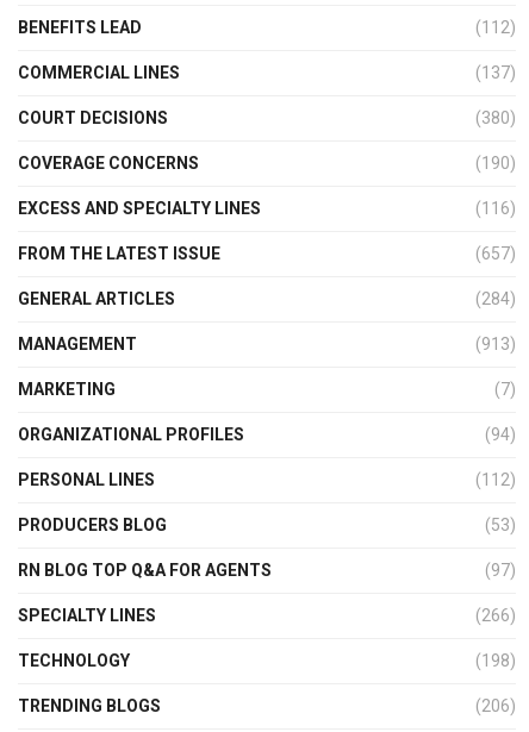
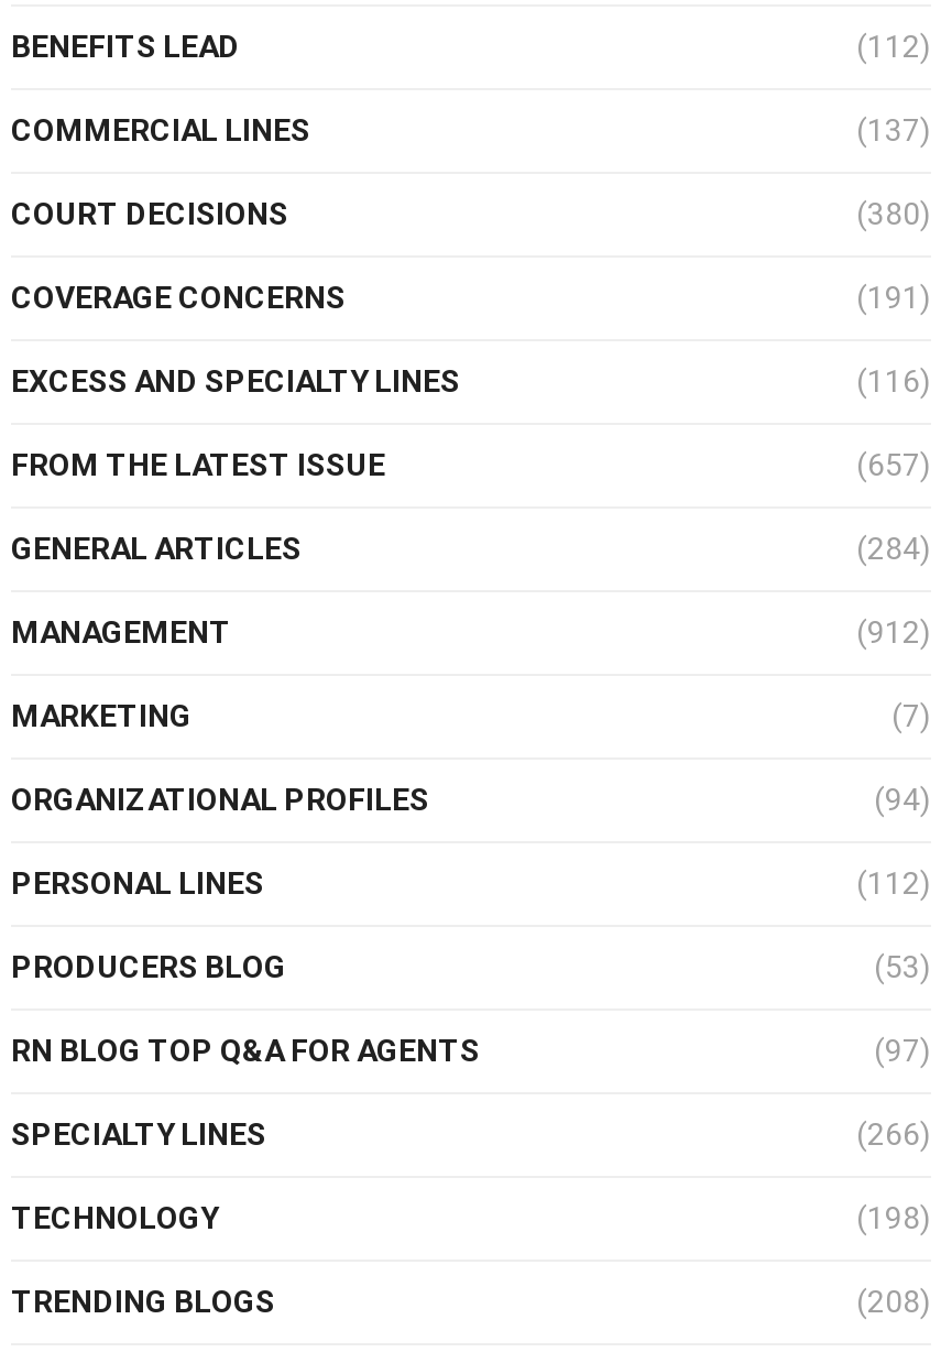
[475,153,516,172] (190) -> [856,279,931,314] (191)
[475,334,516,353] (913) -> [856,613,931,648] (912)
[475,696,516,715] (206) -> [856,1283,931,1318] (208)

